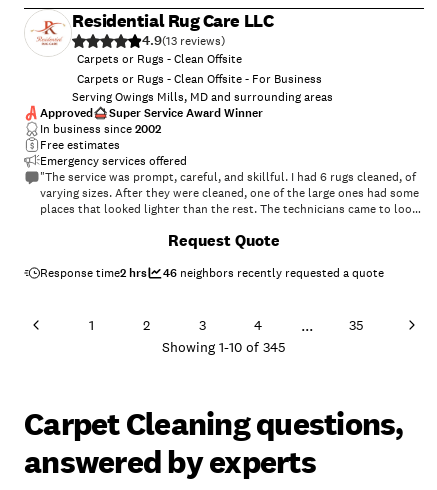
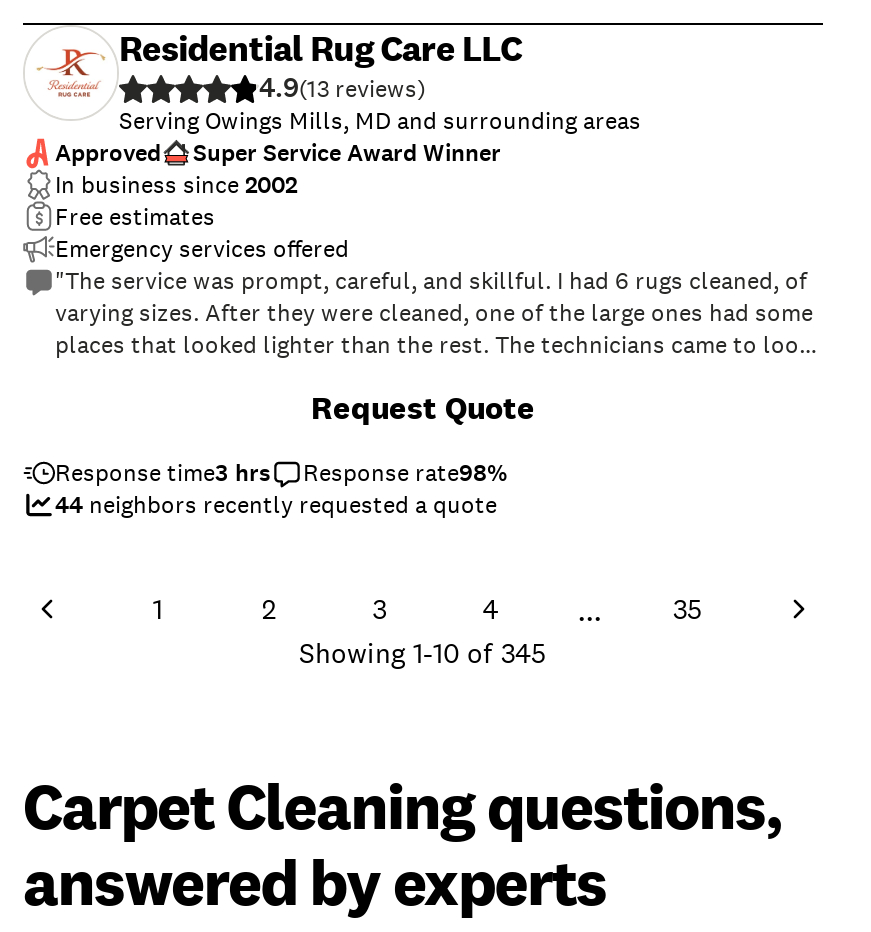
[77,51,322,87] Carpets or Rugs - Clean Offsite | Carpets or Rugs - Clean Offsite - For Business -> none
moved [40,89,419,201] -> [55,105,813,329]: Serving Owings Mills, MD and surrounding areas | Approved | Super Service Award Winner | In business since 2002 | Free estimates | Emergency services offered | "The service was prompt, careful, and skillful. I had 6 rugs cleaned, of | varying sizes. After they were cleaned, one of the large ones had some
[40,265,384,281] Response time2 hrs | 46 neighbors recently requested a quote -> [55,457,507,521] Response time3 hrs | Response rate98% | 44 neighbors recently requested a quote

